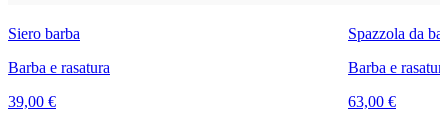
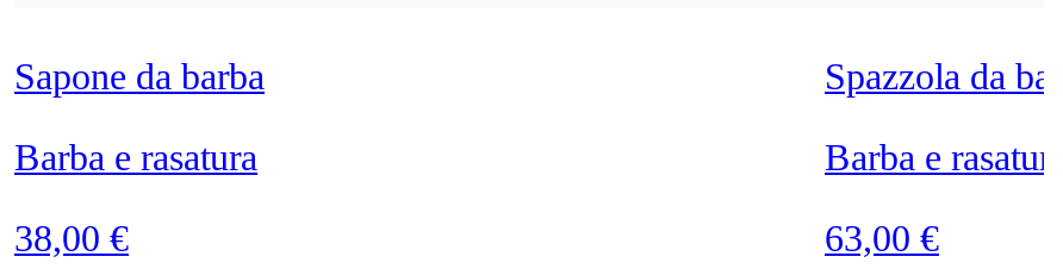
[8,25,80,42] Siero barba -> [14,55,265,96] Sapone da barba
[8,93,56,110] 39,00 € -> [14,217,129,258] 38,00 €

